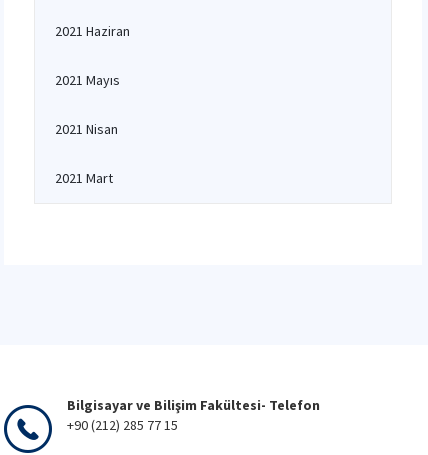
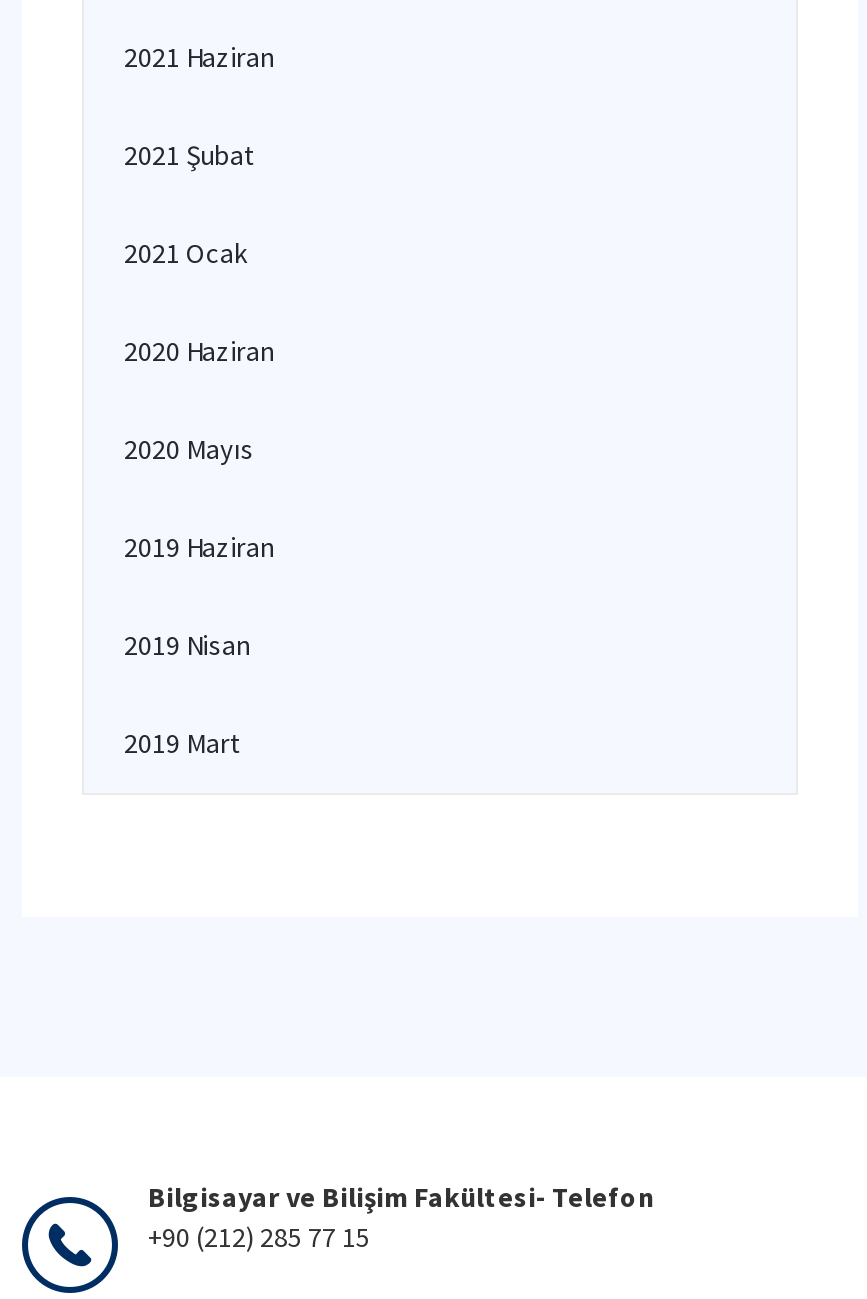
[55,71,120,187] 2021 Mayıs | 2021 Nisan | 2021 Mart -> [124,137,274,761] 2021 Şubat | 2021 Ocak | 2020 Haziran | 2020 Mayıs | 2019 Haziran | 2019 Nisan | 2019 Mart

